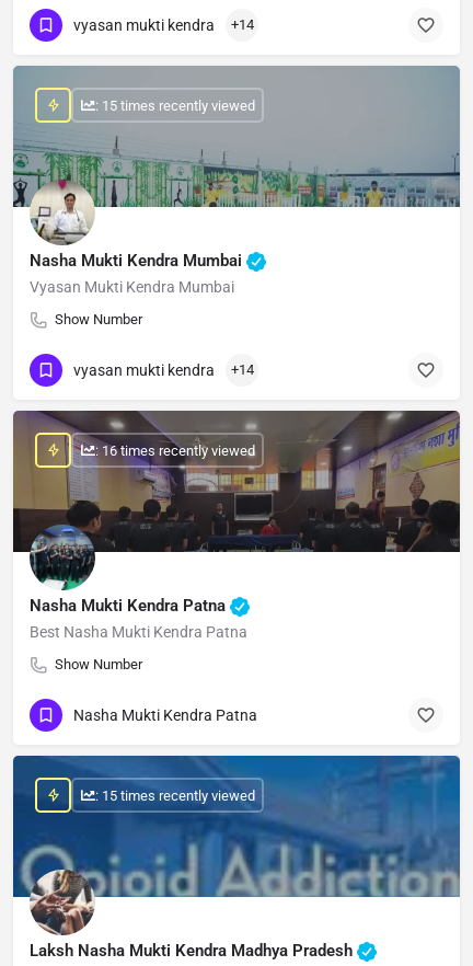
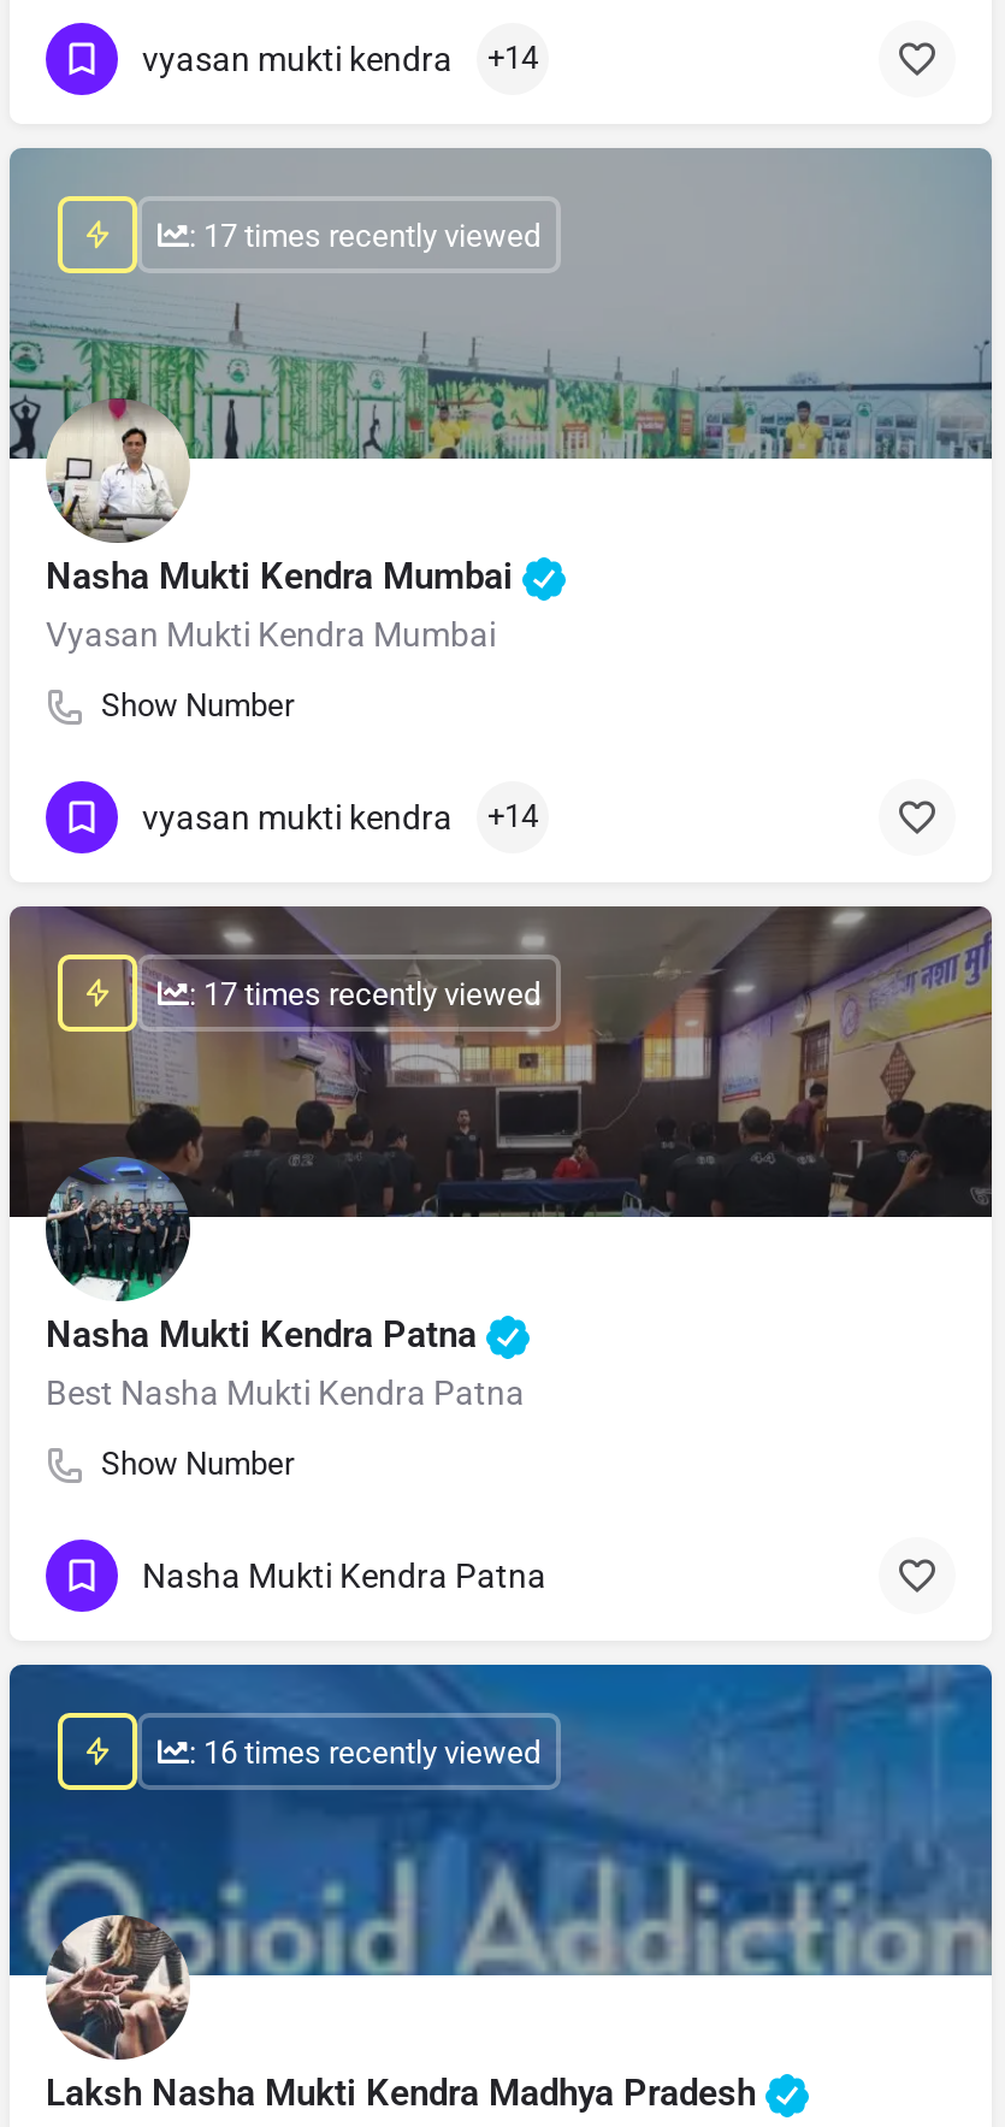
[95,97,255,114] : 15 times recently viewed -> [189,217,540,254] : 17 times recently viewed
none -> [189,976,540,1012] : 17 times recently viewed
moved [95,442,255,459] -> [189,1734,540,1770]: : 16 times recently viewed
[95,787,255,804] : 15 times recently viewed -> none

